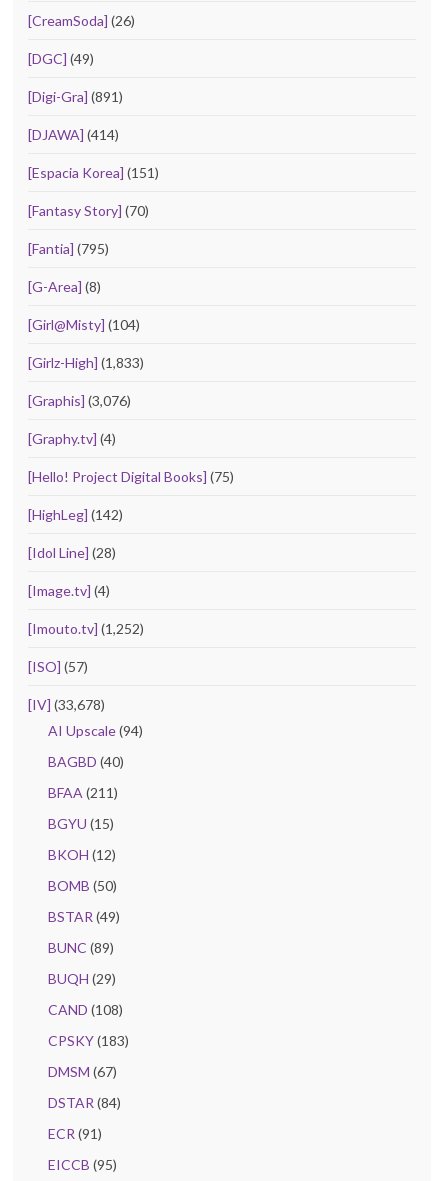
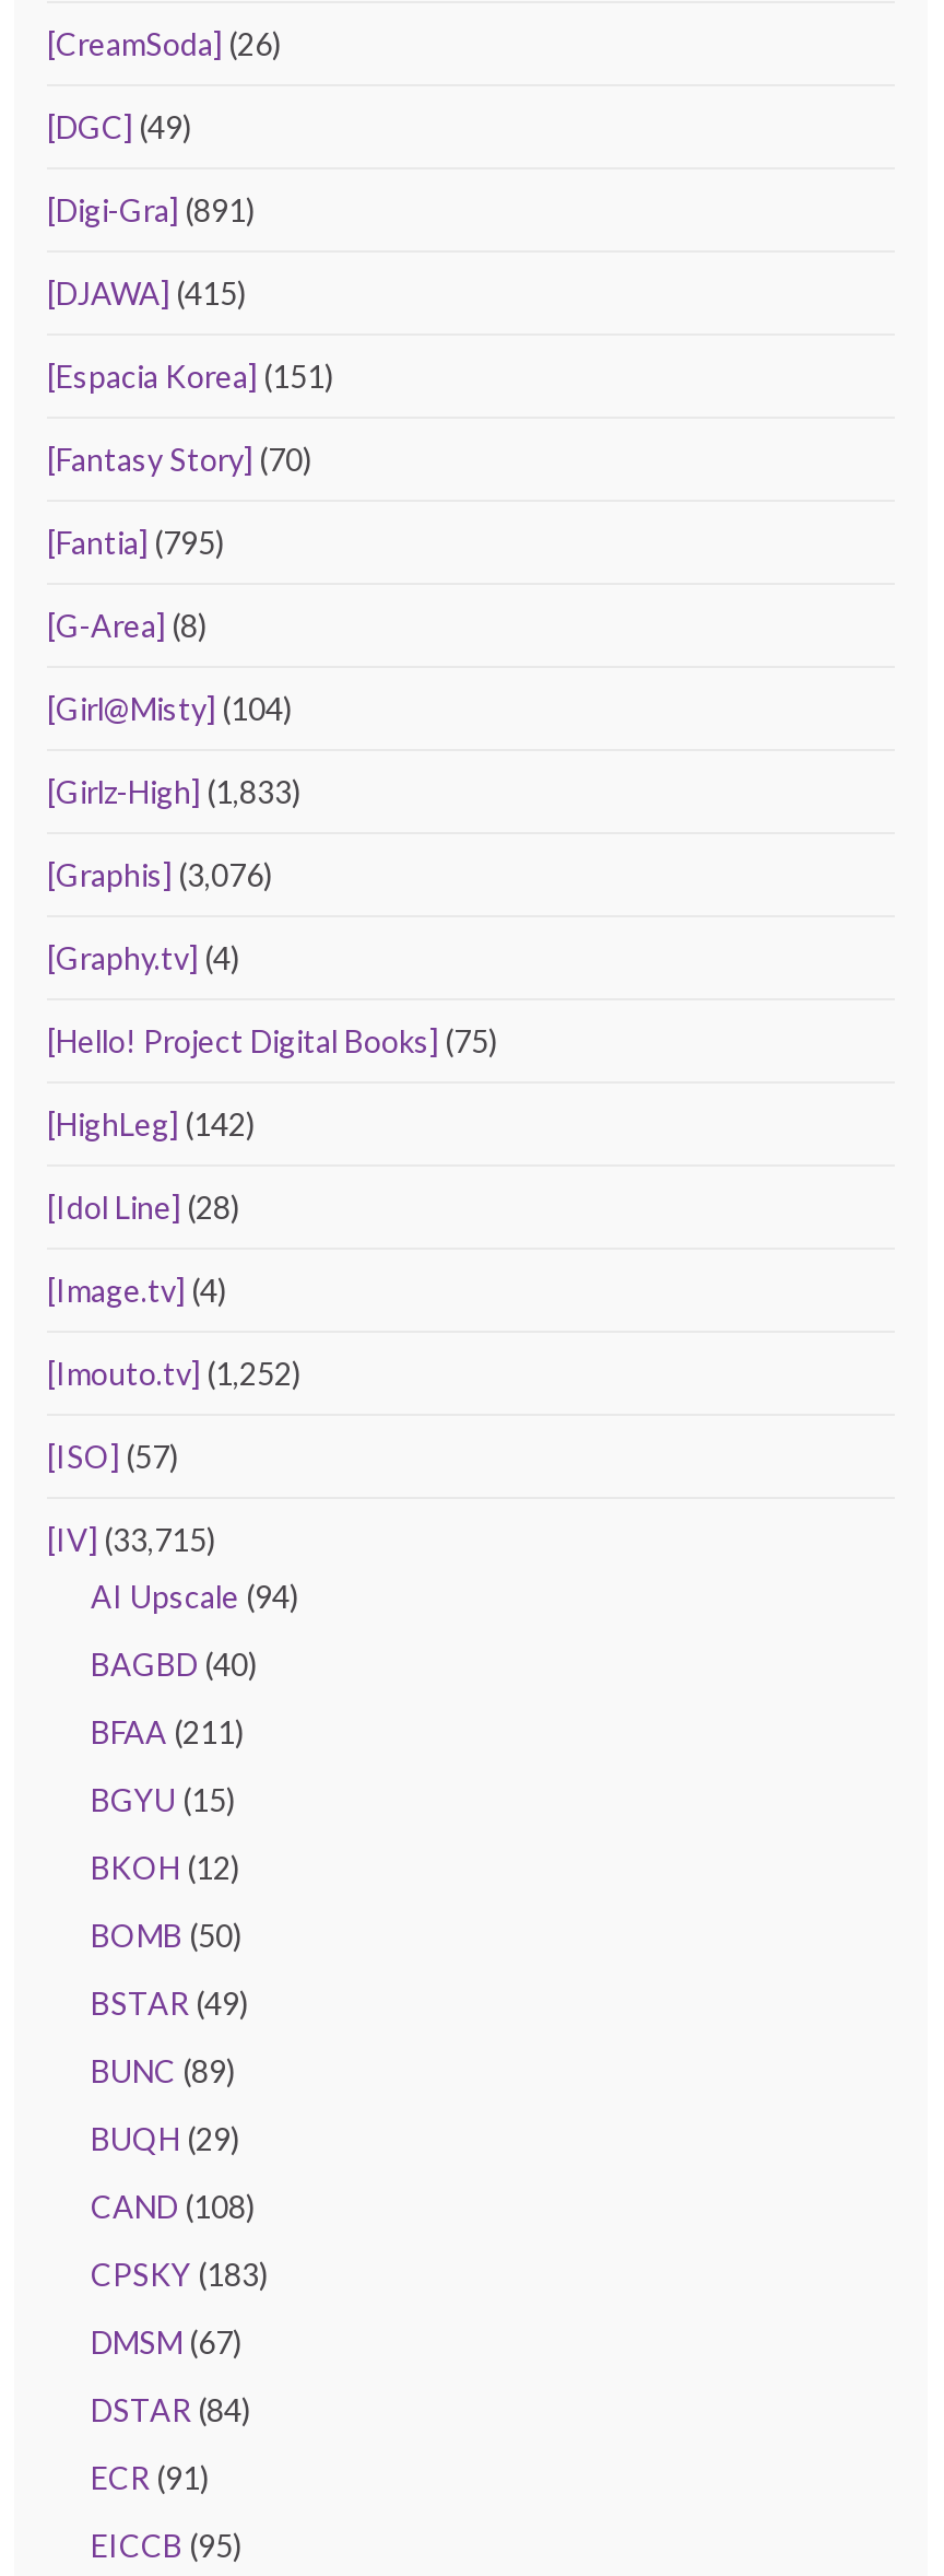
[28,126,119,143] [DJAWA] (414) -> [47,276,246,313] [DJAWA] (415)
[28,696,105,713] [IV] (33,678) -> [47,1522,215,1559] [IV] (33,715)

